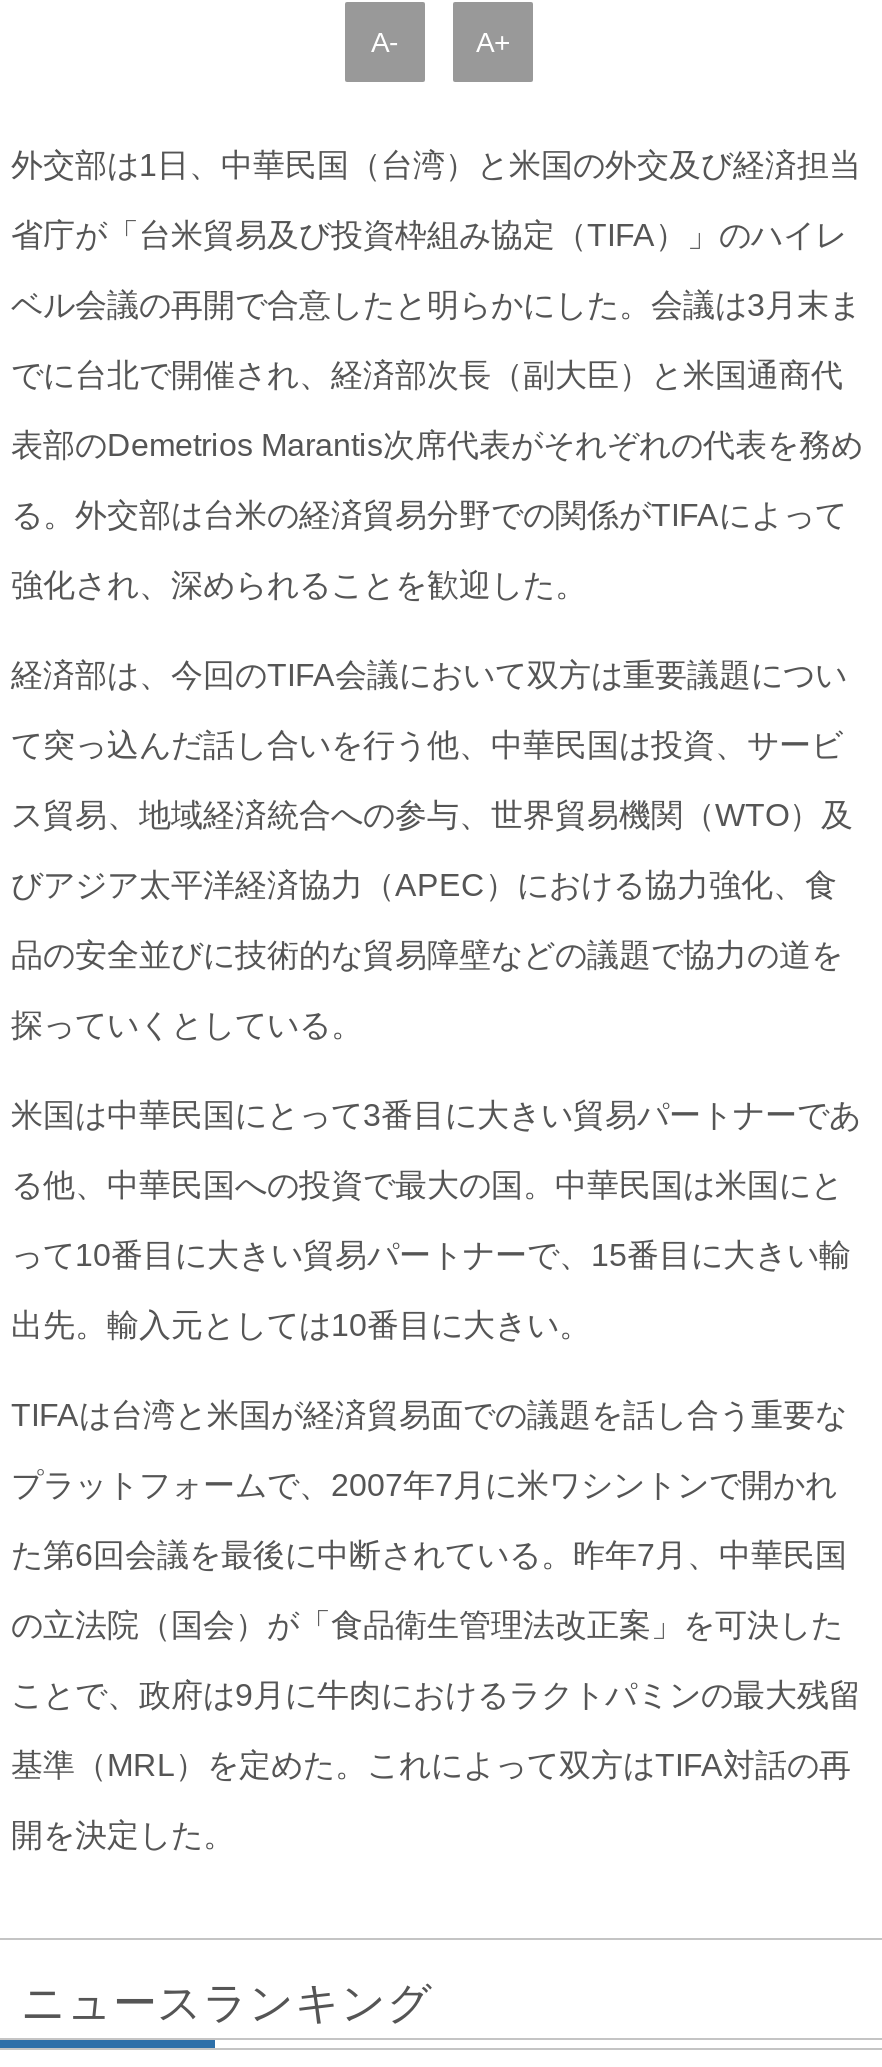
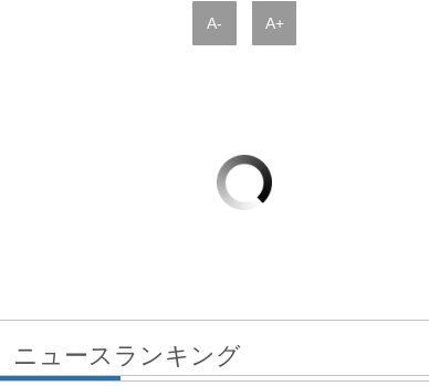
[11,148,863,1852] 外交部は1日、中華民国（台湾）と米国の外交及び経済担当 | 省庁が「台米貿易及び投資枠組み協定（TIFA）」のハイレ | ベル会議の再開で合意したと明らかにした。会議は3月末ま | でに台北で開催され、経済部次長（副大臣）と米国通商代 | 表部のDemetrios Marantis次席代表がそれぞれの代表を務め | る。外交部は台米の経済貿易分野での関係がTIFAによって | 強化され、深められることを歓迎した。 | 経済部は、今回のTIFA会議において双方は重要議題につい | て突っ込んだ話し合いを行う他、中華民国は投資、サービ | ス貿易、地域経済統合への参与、世界貿易機関（WTO）及 | びアジア太平洋経済協力（APEC）における協力強化、食 | 品の安全並びに技術的な貿易障壁などの議題で協力の道を | 探っていくとしている。 | 米国は中華民国にとって3番目に大きい貿易パートナーであ | る他、中華民国への投資で最大の国。中華民国は米国にと | って10番目に大きい貿易パートナーで、15番目に大きい輸 | 出先。輸入元としては10番目に大きい。 | TIFAは台湾と米国が経済貿易面での議題を話し合う重要な | プラットフォームで、2007年7月に米ワシントンで開かれ | た第6回会議を最後に中断されている。昨年7月、中華民国 | の立法院（国会）が「食品衛生管理法改正案」を可決した | ことで、政府は9月に牛肉におけるラクトパミンの最大残留 | 基準（MRL）を定めた。これによって双方はTIFA対話の再 | 開を決定した。 -> none

